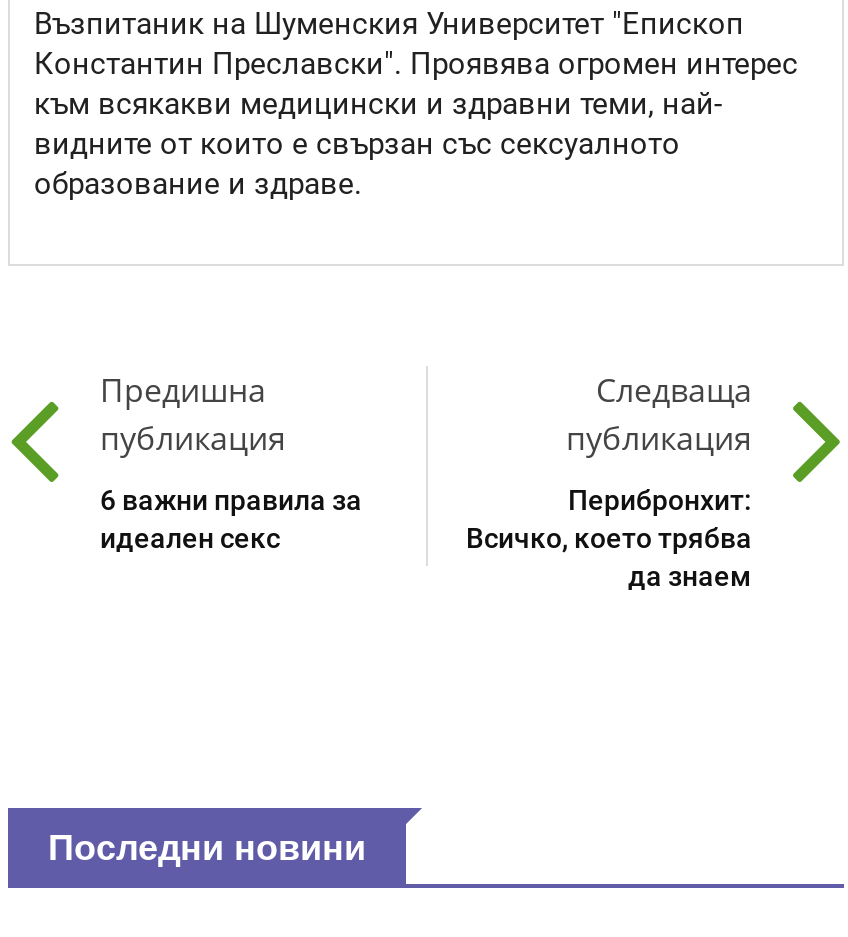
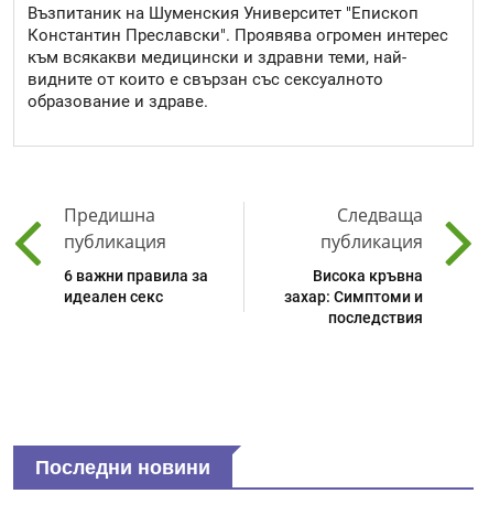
[466,484,752,592] Перибронхит: | Всичко, което трябва | да знаем -> [284,267,423,327] Висока кръвна | захар: Симптоми и | последствия

